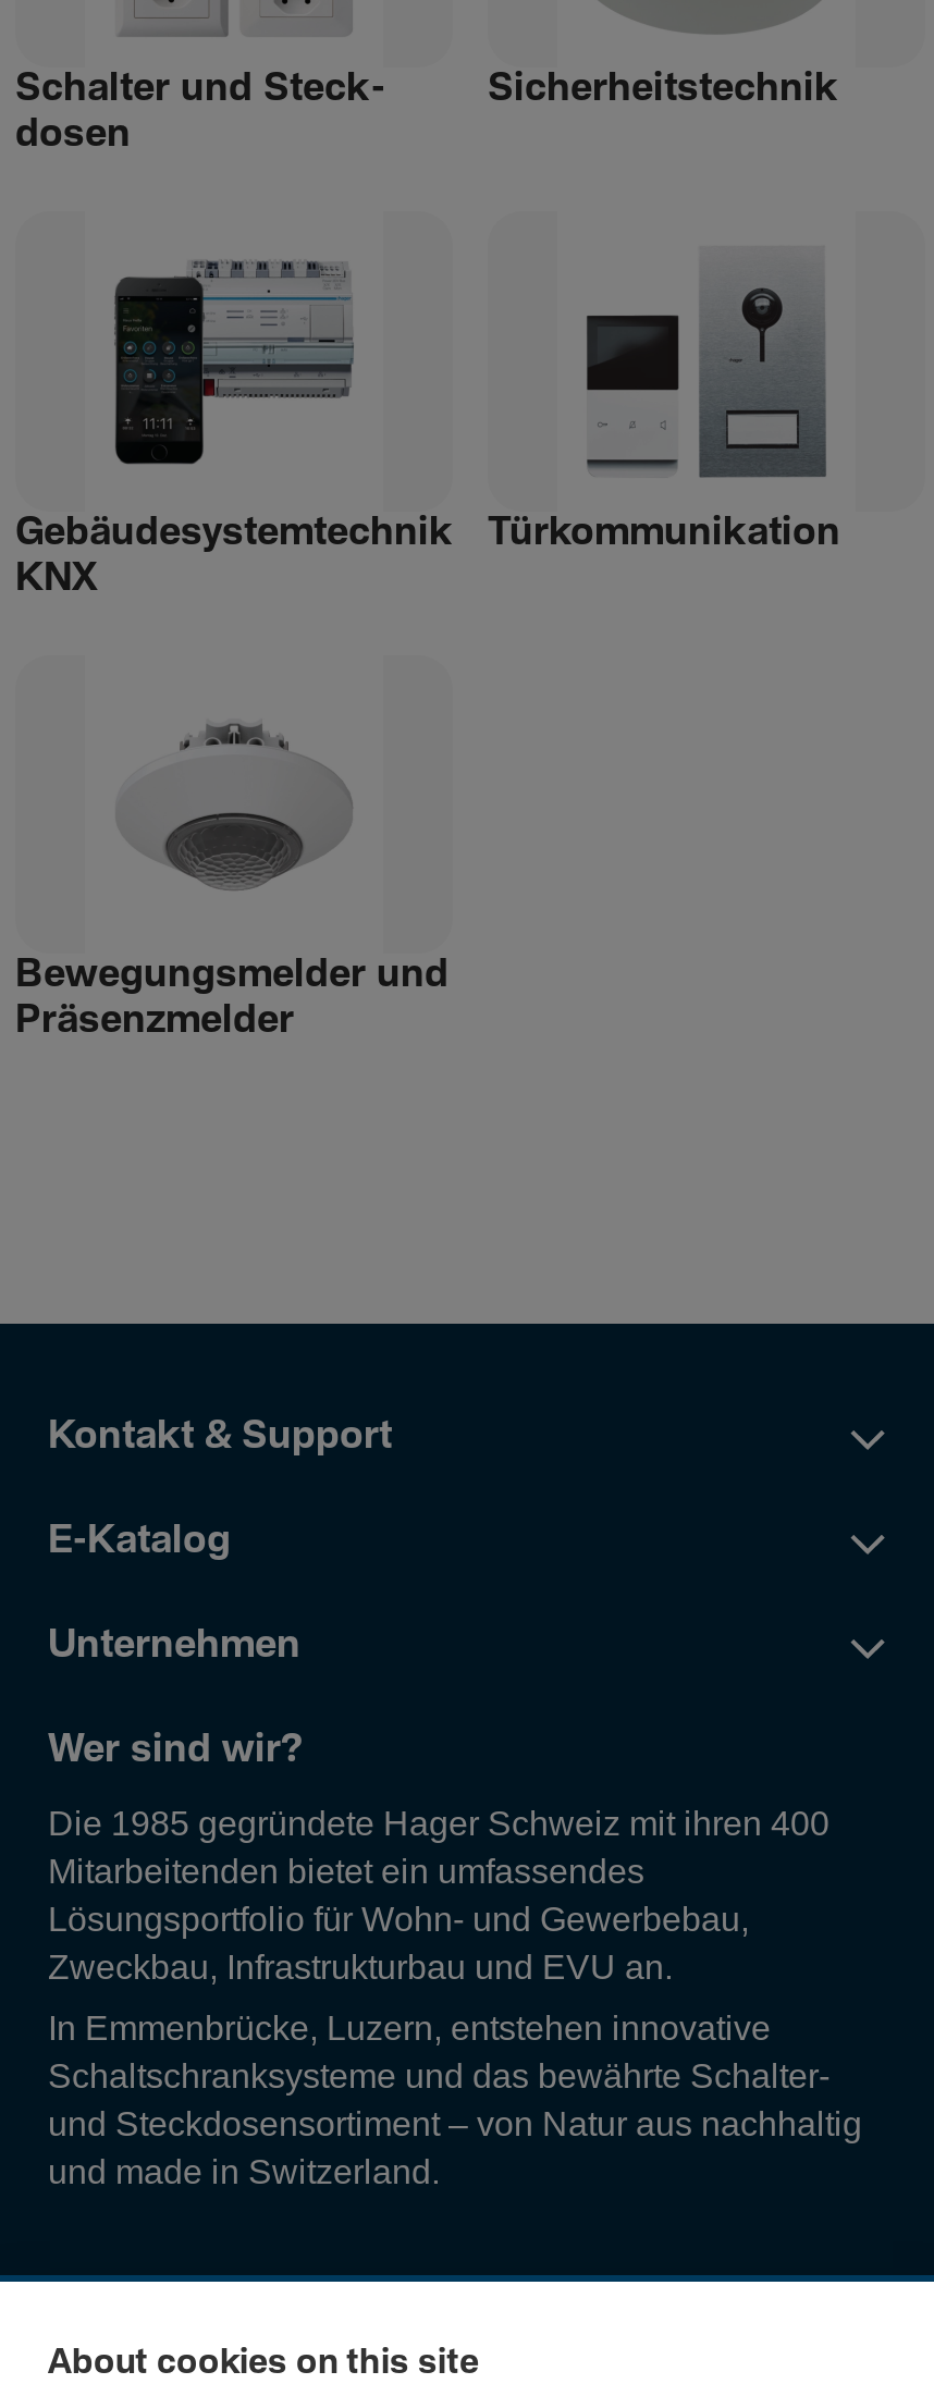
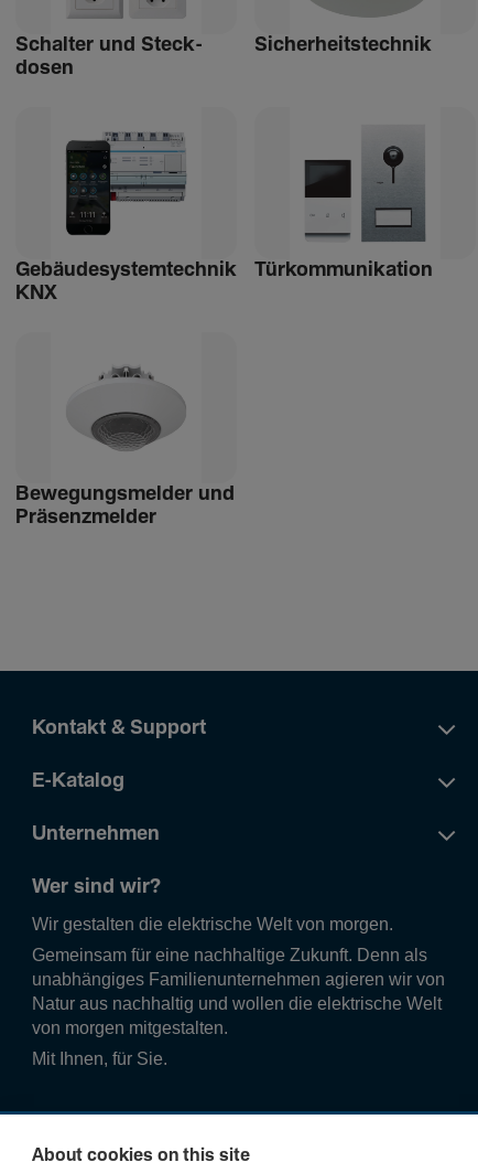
[48,1805,862,2190] Die 1985 gegründete Hager Schweiz mit ihren 400 | Mitarbeitenden bietet ein umfassendes | Lösungsportfolio für Wohn- und Gewerbebau, | Zweckbau, Infrastrukturbau und EVU an. | In Emmenbrücke, Luzern, entstehen innovative | Schaltschranksysteme und das bewährte Schalter- | und Steckdosensortiment – von Natur aus nachhaltig | und made in Switzerland. -> [32,915,445,1068] Wir gestalten die elektrische Welt von morgen. | Gemeinsam für eine nachhaltige Zukunft. Denn als | unabhängiges Familienunternehmen agieren wir von | Natur aus nachhaltig und wollen die elektrische Welt | von morgen mitgestalten. | Mit Ihnen, für Sie.

